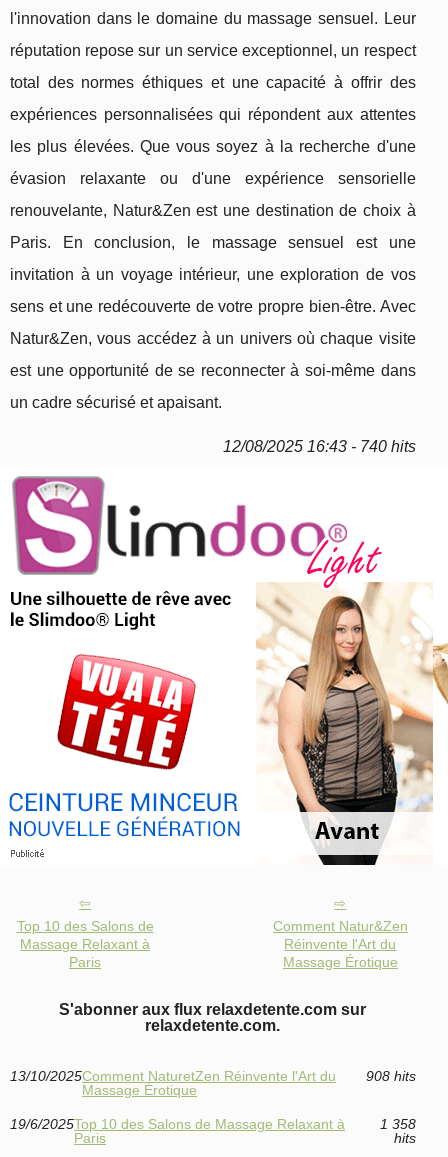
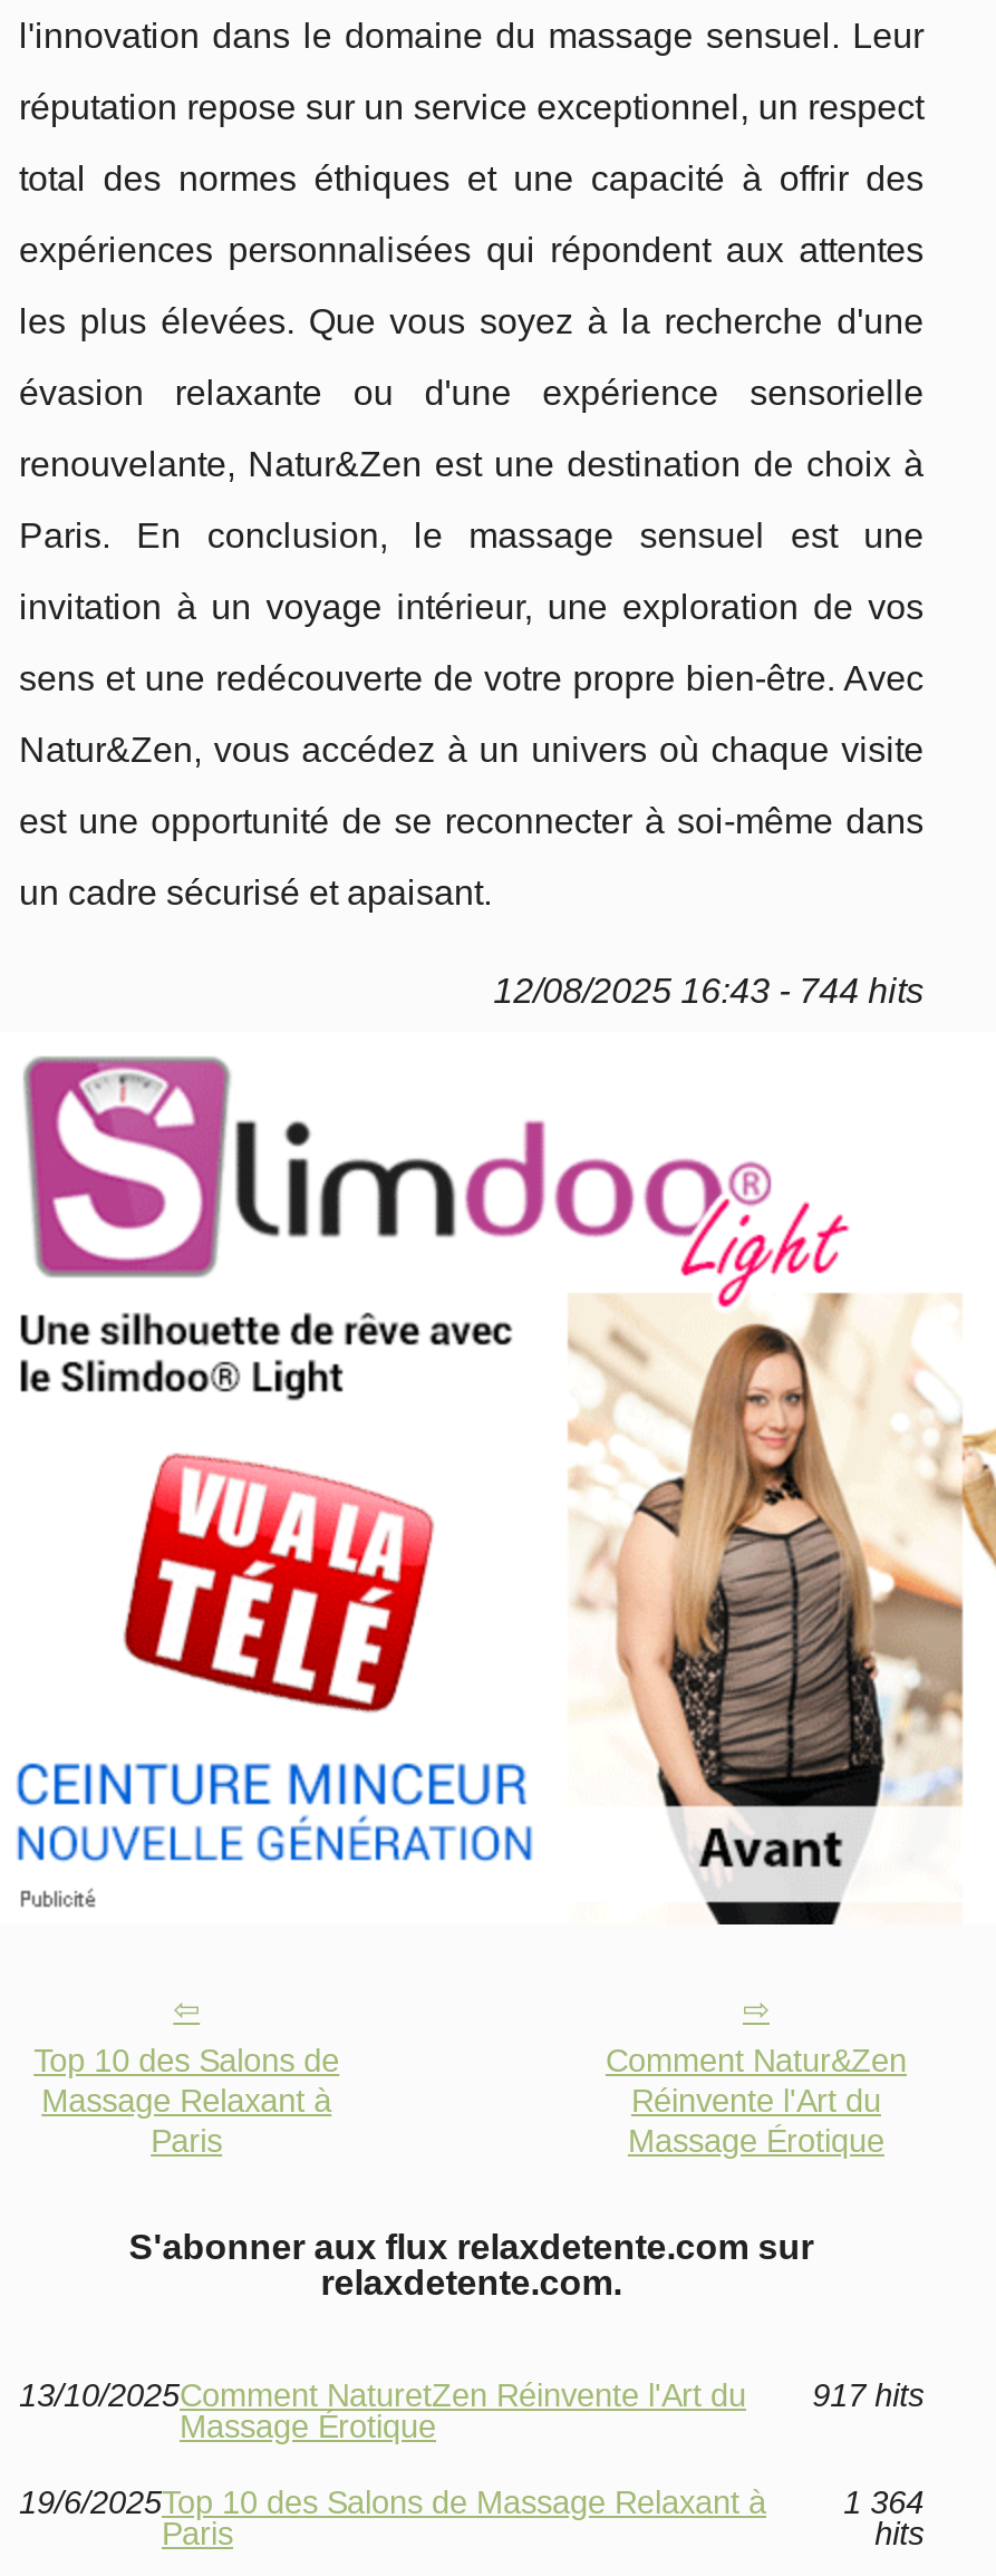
[223,438,416,455] 12/08/2025 16:43 - 740 hits -> [493,972,924,1010] 12/08/2025 16:43 - 744 hits
[10,1068,416,1084] 13/10/2025Comment NaturetZen Réinvente l'Art du 908 hits -> [19,2378,924,2414] 13/10/2025Comment NaturetZen Réinvente l'Art du 917 hits
[380,1116,416,1132] 1 358 -> [843,2485,924,2521] 1 364

